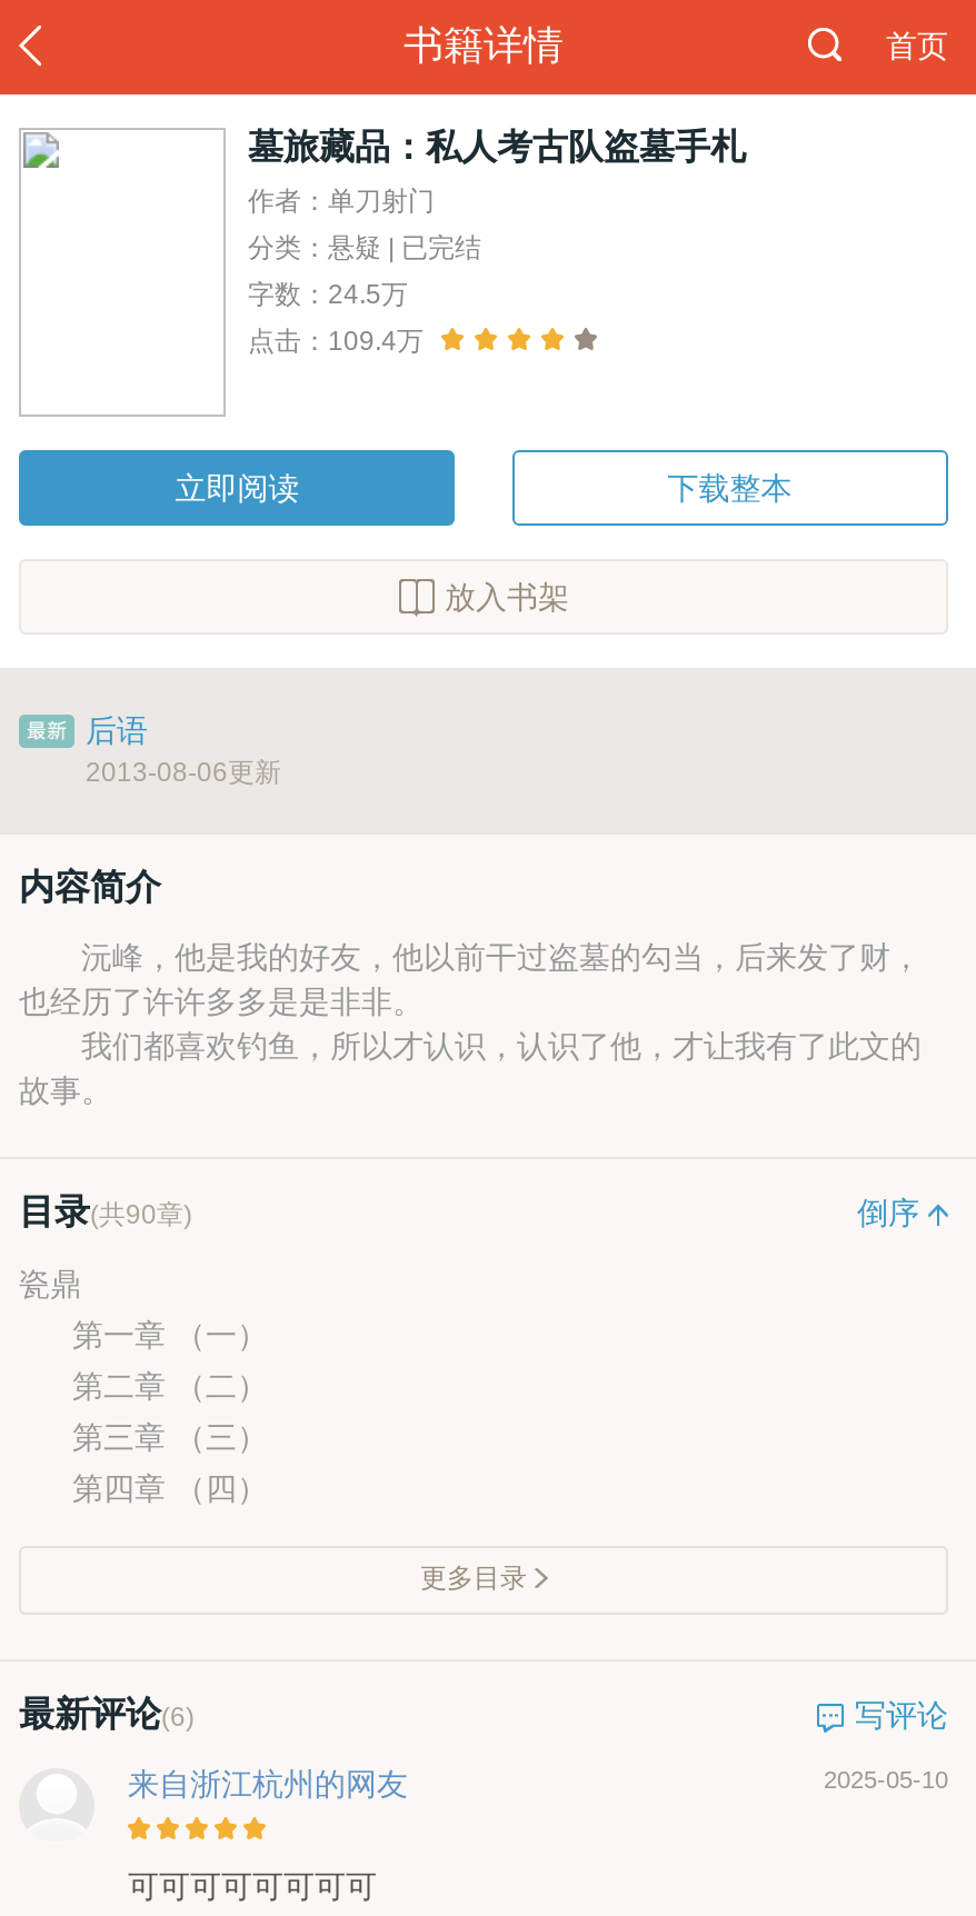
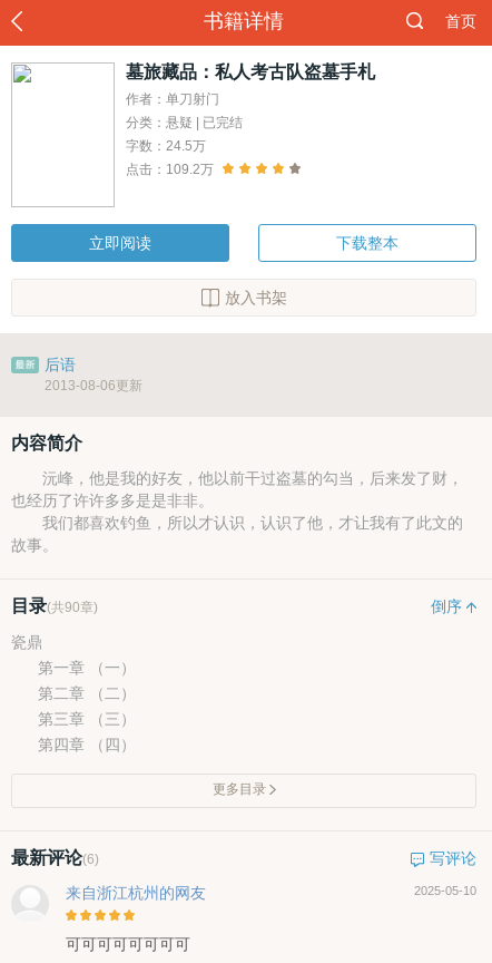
[248,326,430,357] 点击：109.4万 -> [126,162,217,177] 点击：109.2万

